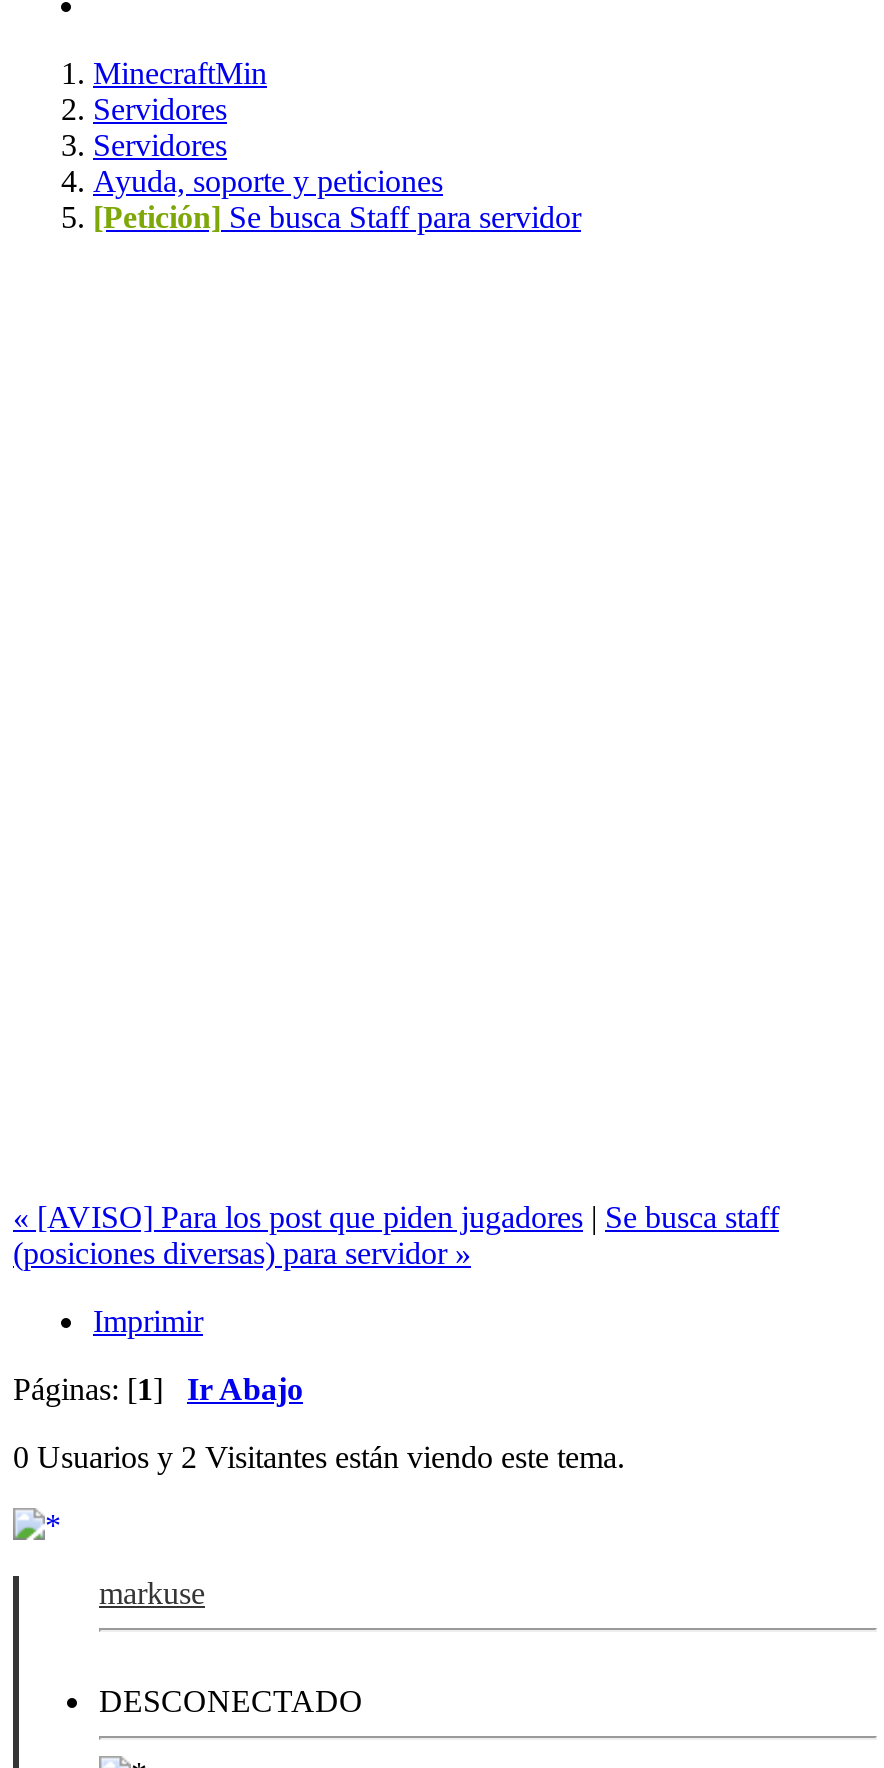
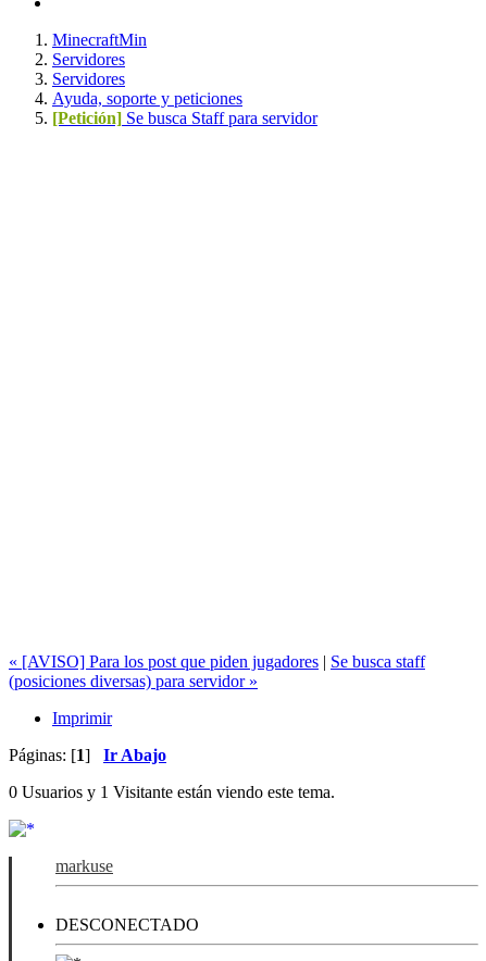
[13,1441,625,1475] 0 Usuarios y 2 Visitantes están viendo este tema. -> [9,783,335,802] 0 Usuarios y 1 Visitante están viendo este tema.

